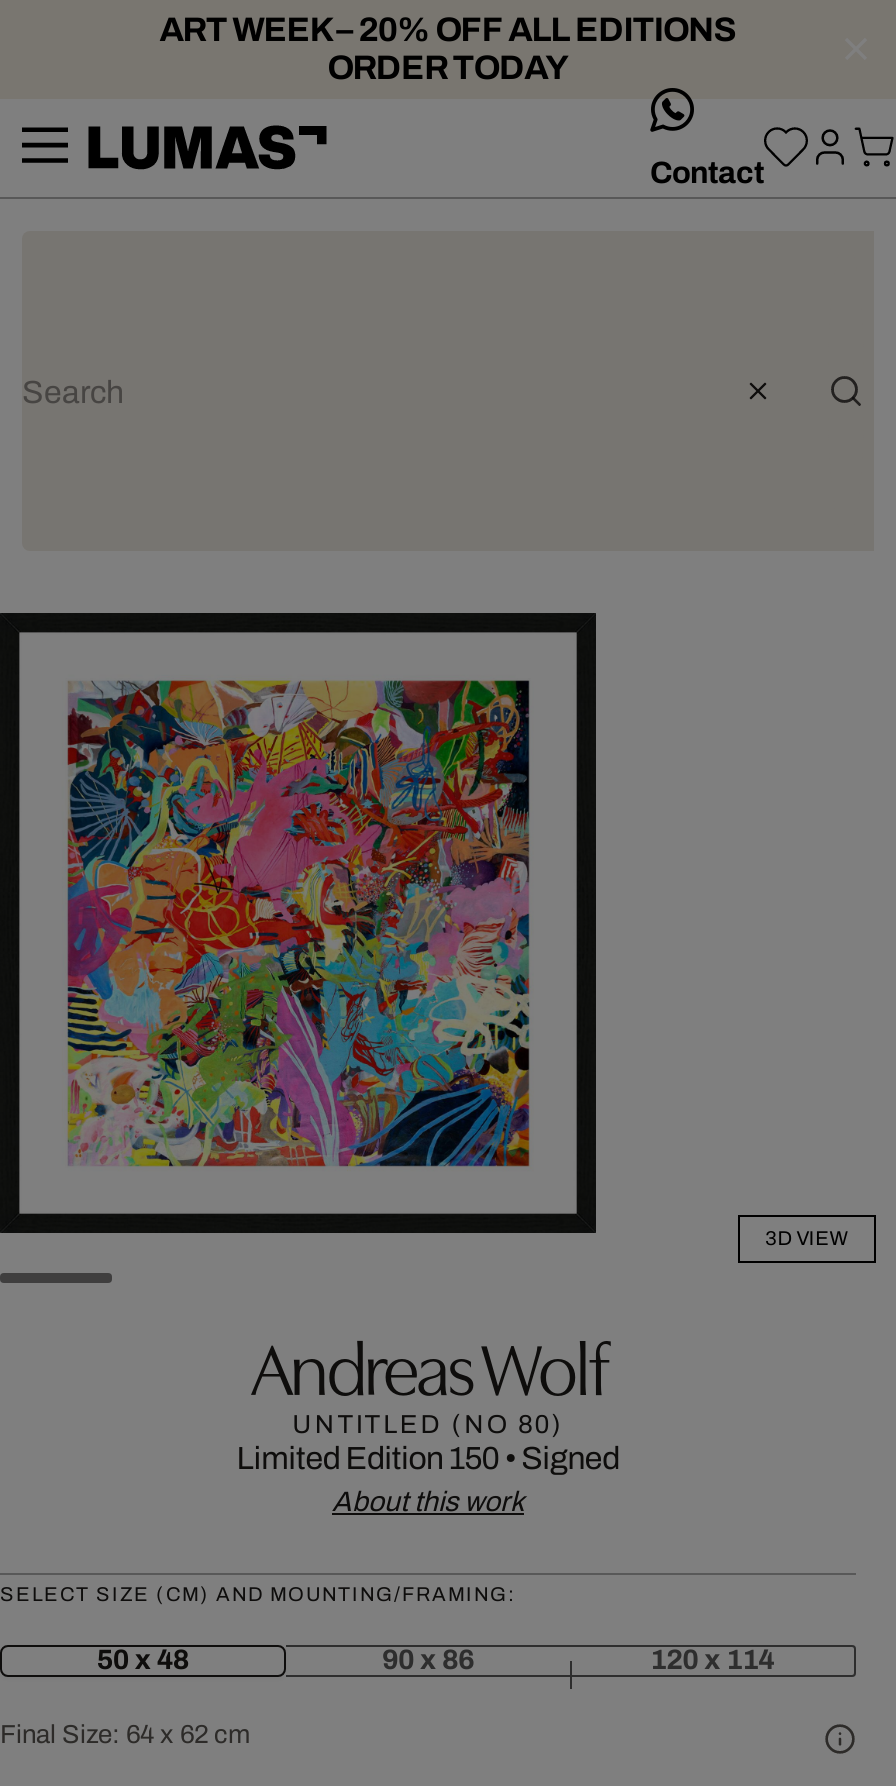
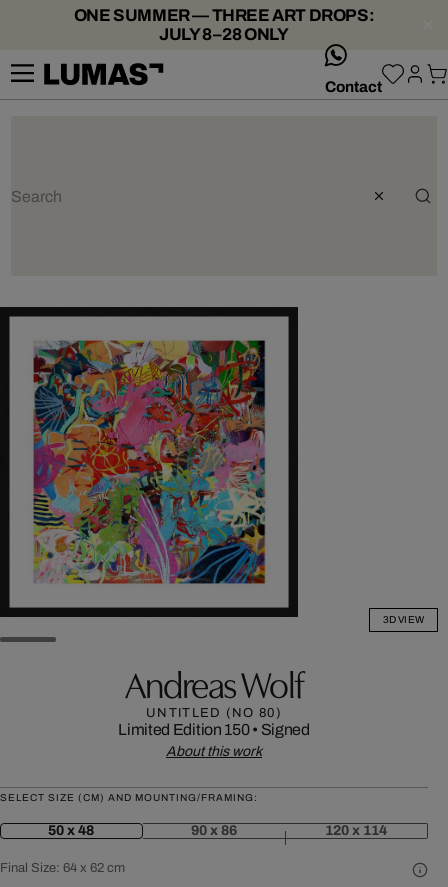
[159,11,737,87] ART WEEK – 20% OFF ALL EDITIONS | ORDER TODAY -> [74,6,374,44] ONE SUMMER — THREE ART DROPS: | JULY 8–28 ONLY

